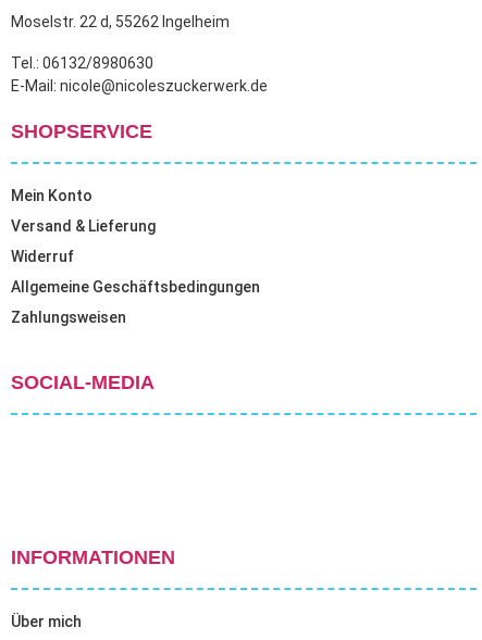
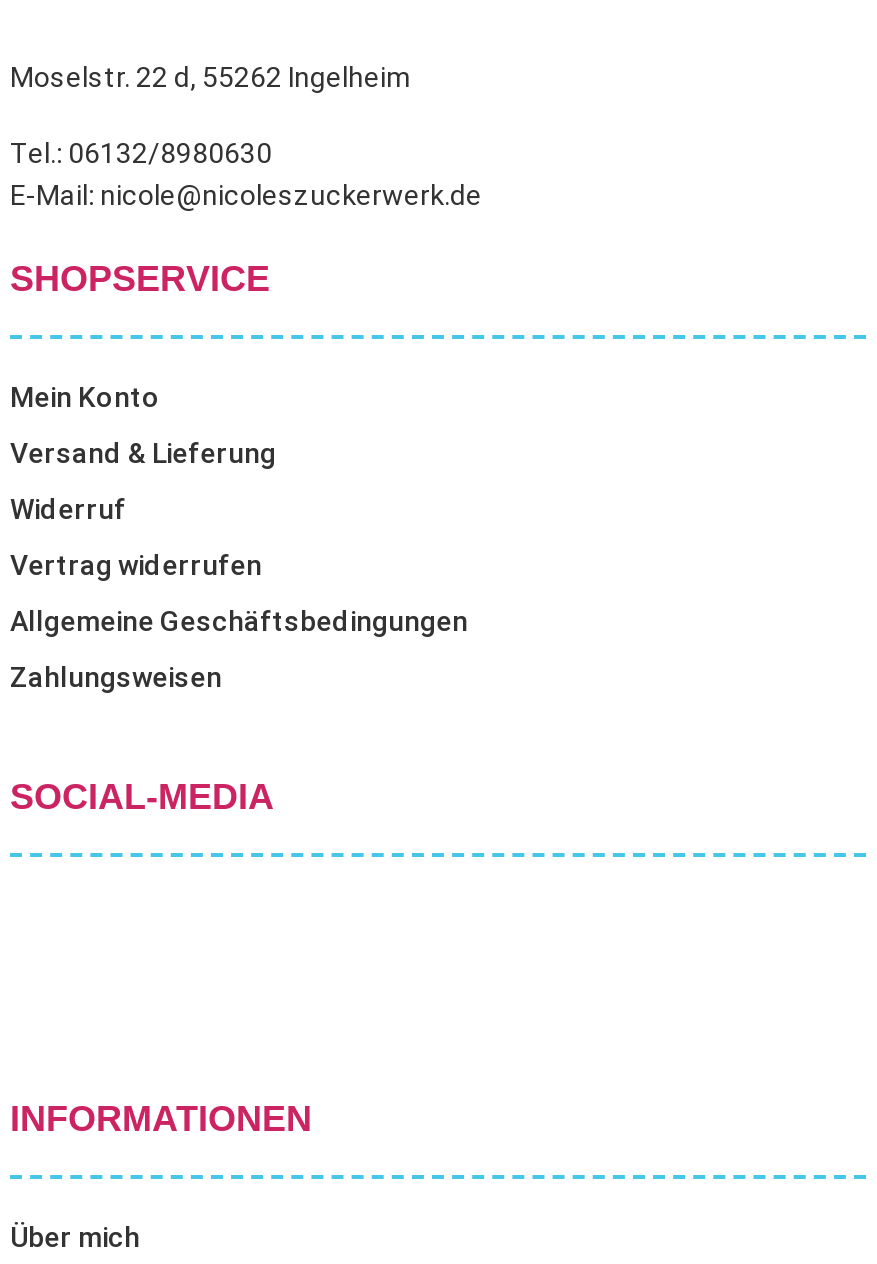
none -> [10,548,262,580] Vertrag widerrufen

